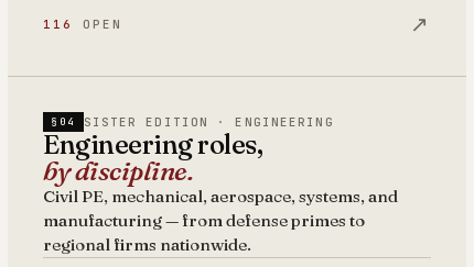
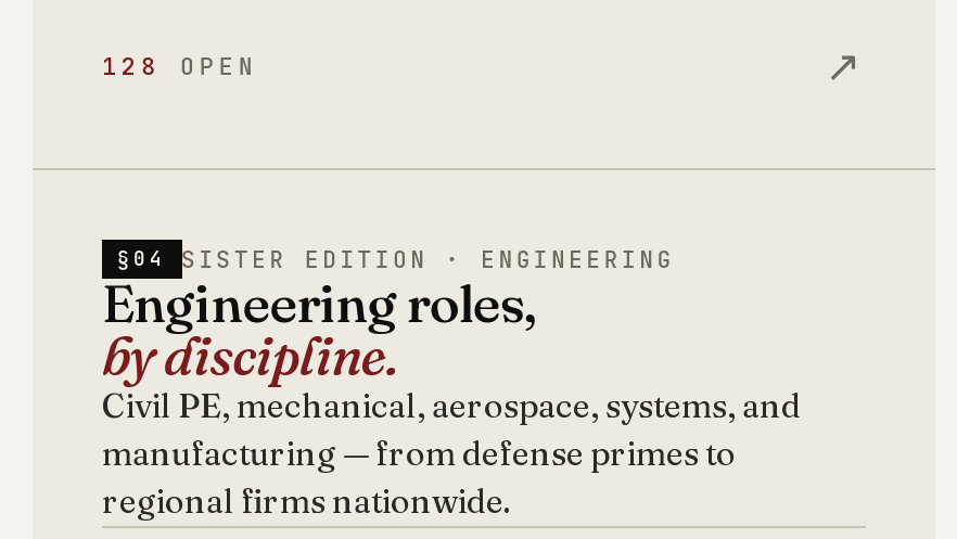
[43,17,122,32] 116 OPEN -> [102,51,258,82] 128 OPEN

